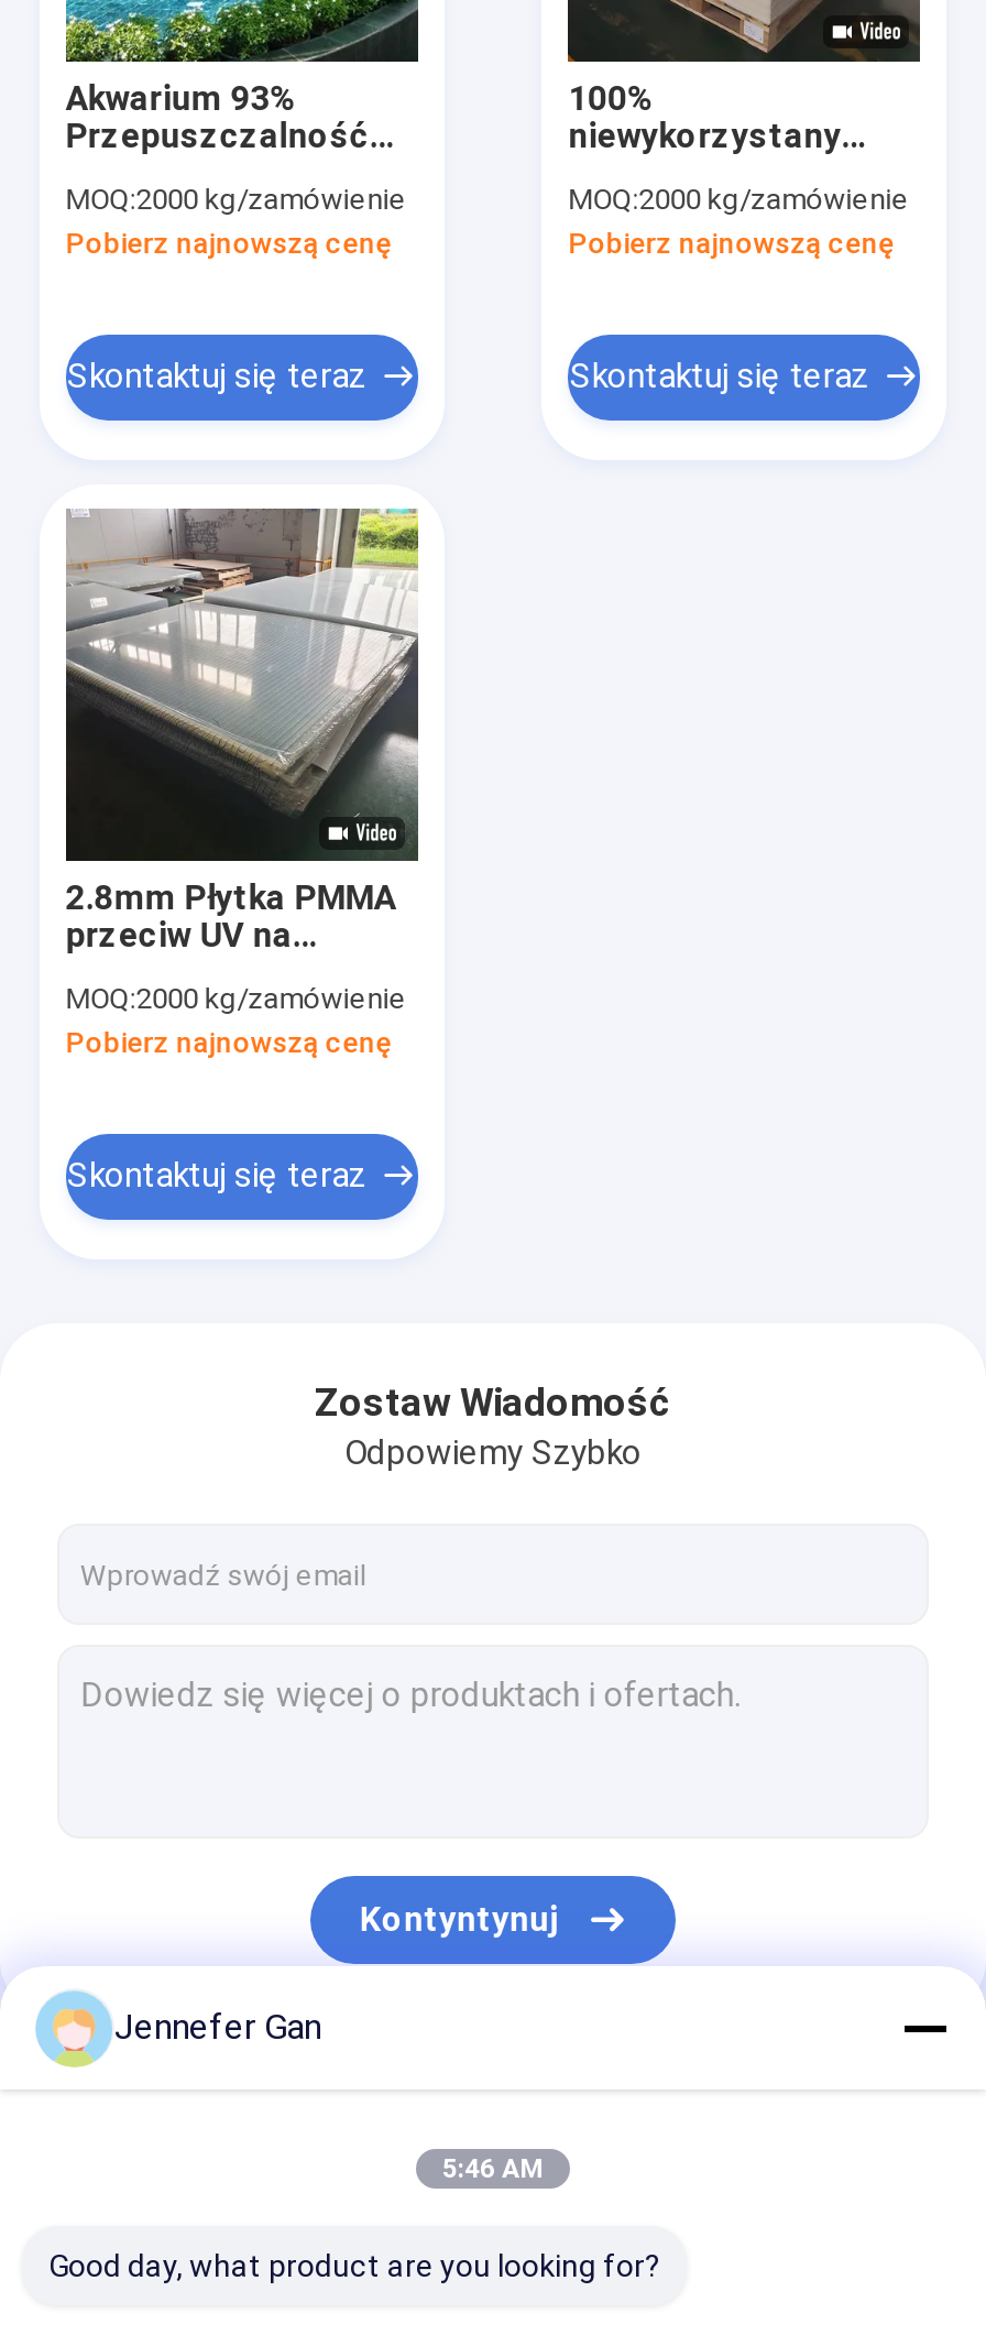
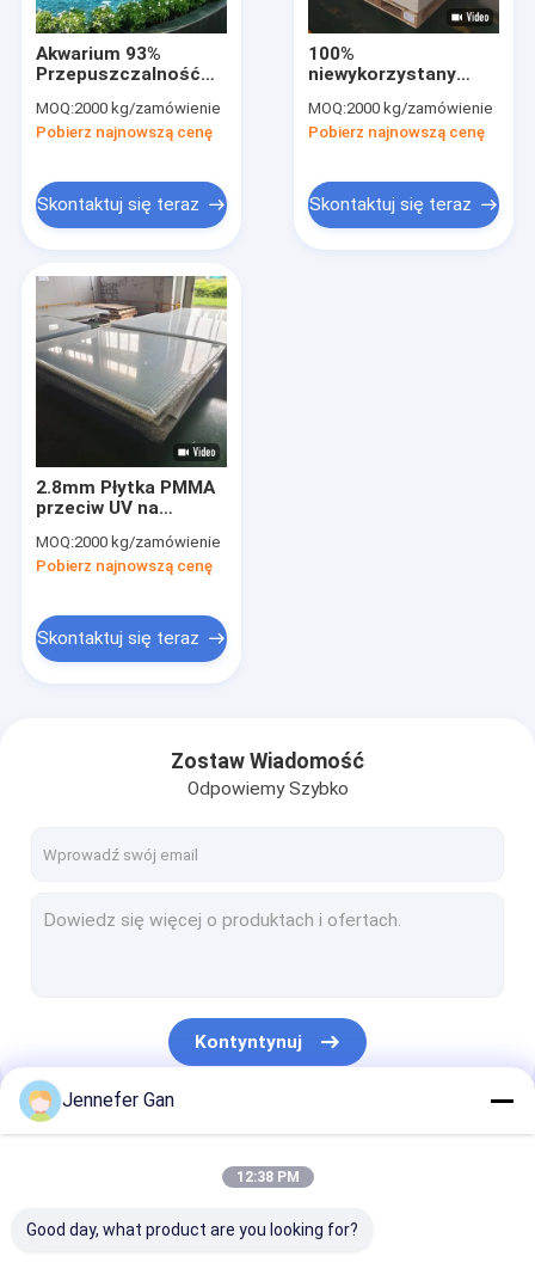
[442,2153,544,2184] 5:46 AM -> [236,1169,299,1185] 12:38 PM

